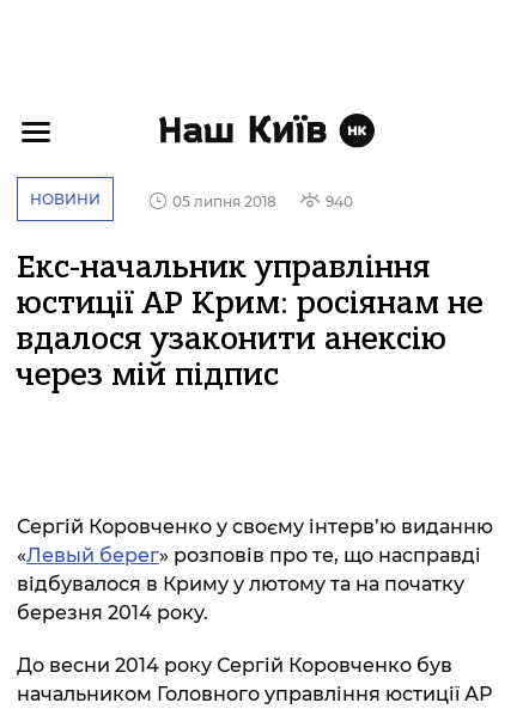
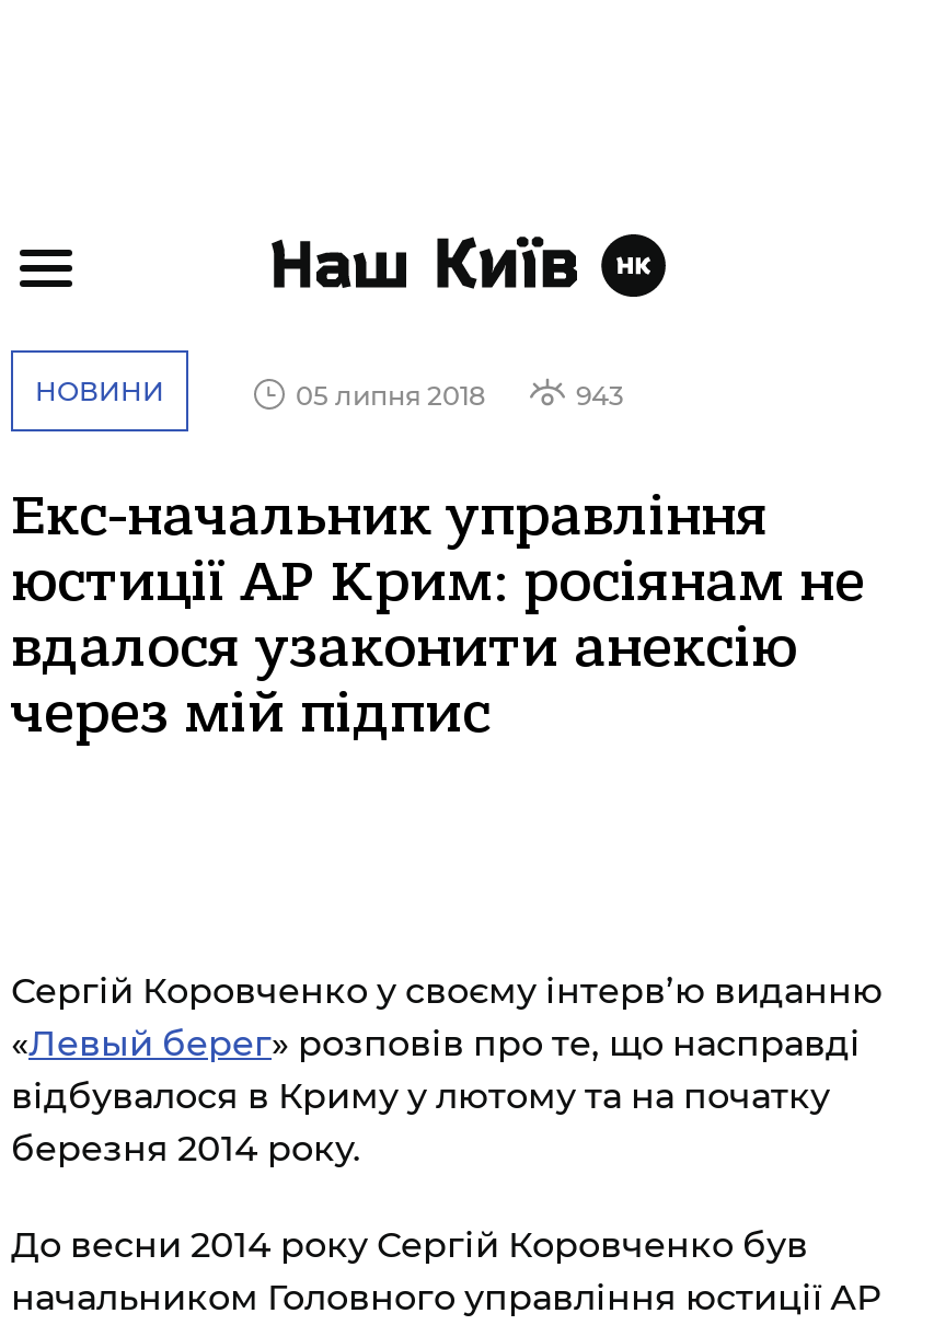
[326,193,353,211] 940 -> [576,380,624,413] 943

